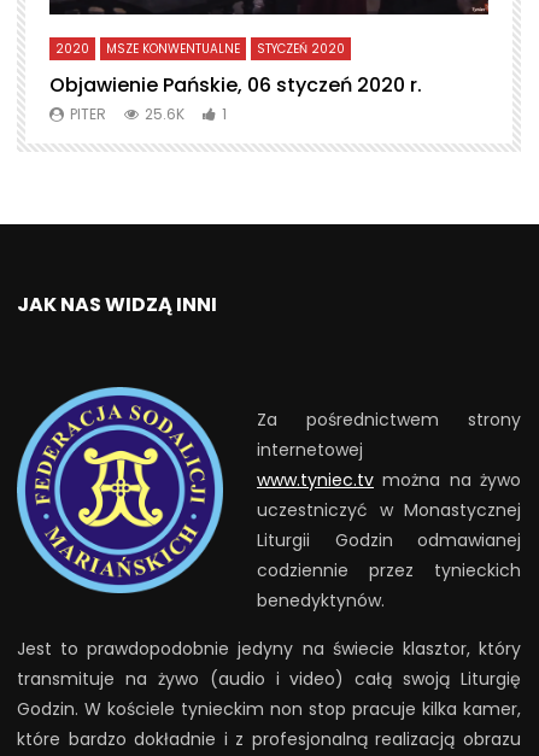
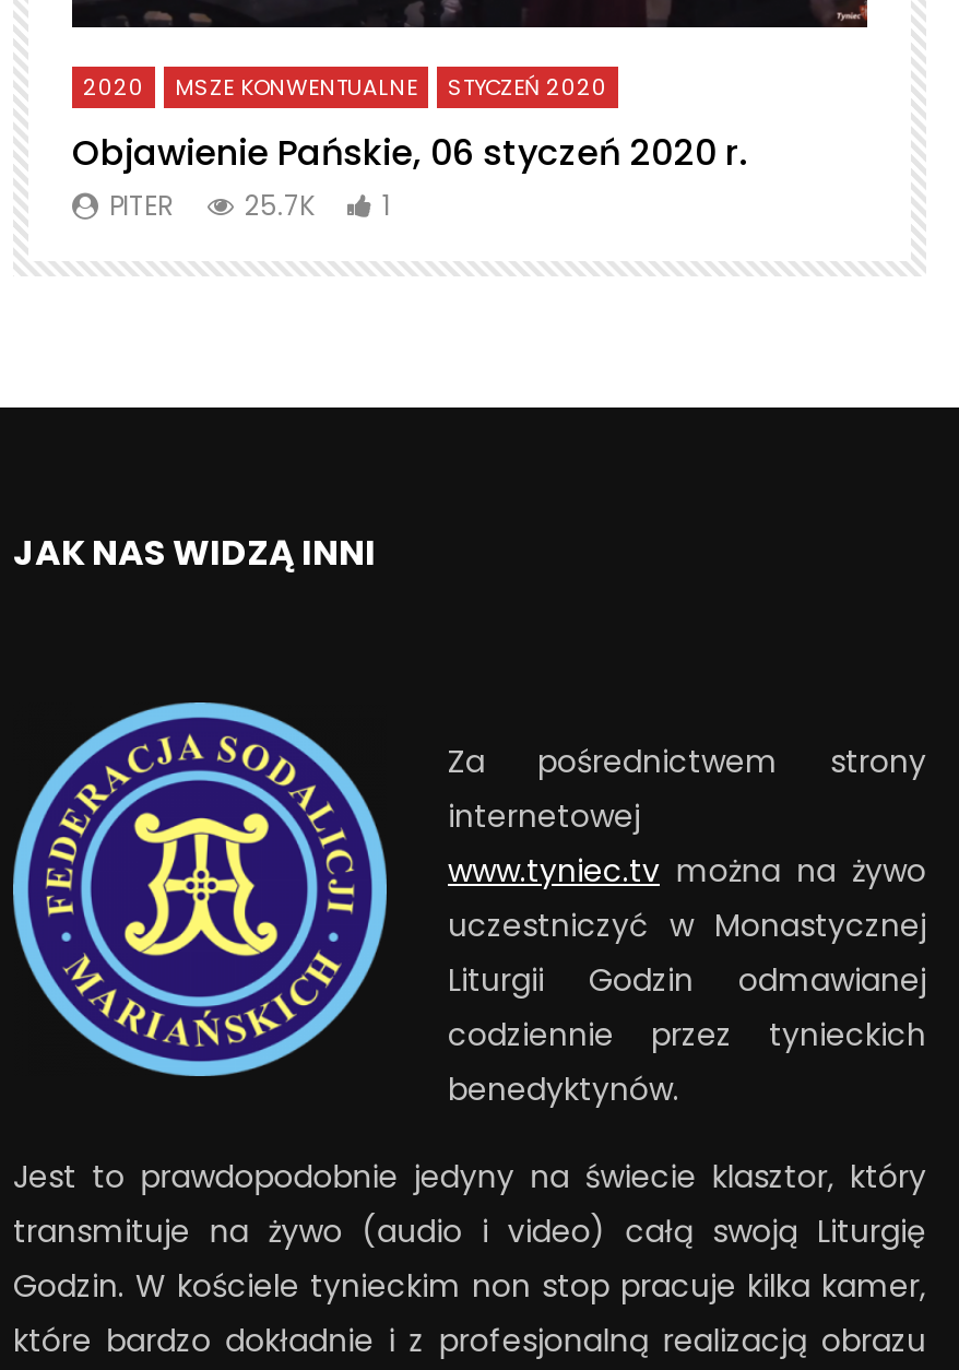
[70,103,227,124] PITER 25.6K 1 -> [109,187,391,225] PITER 25.7K 1

